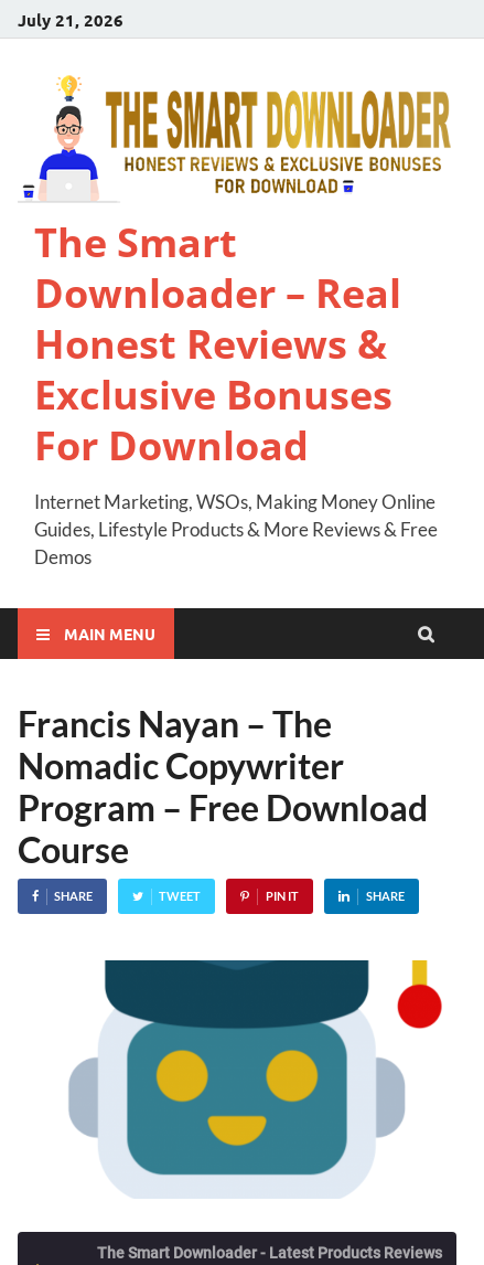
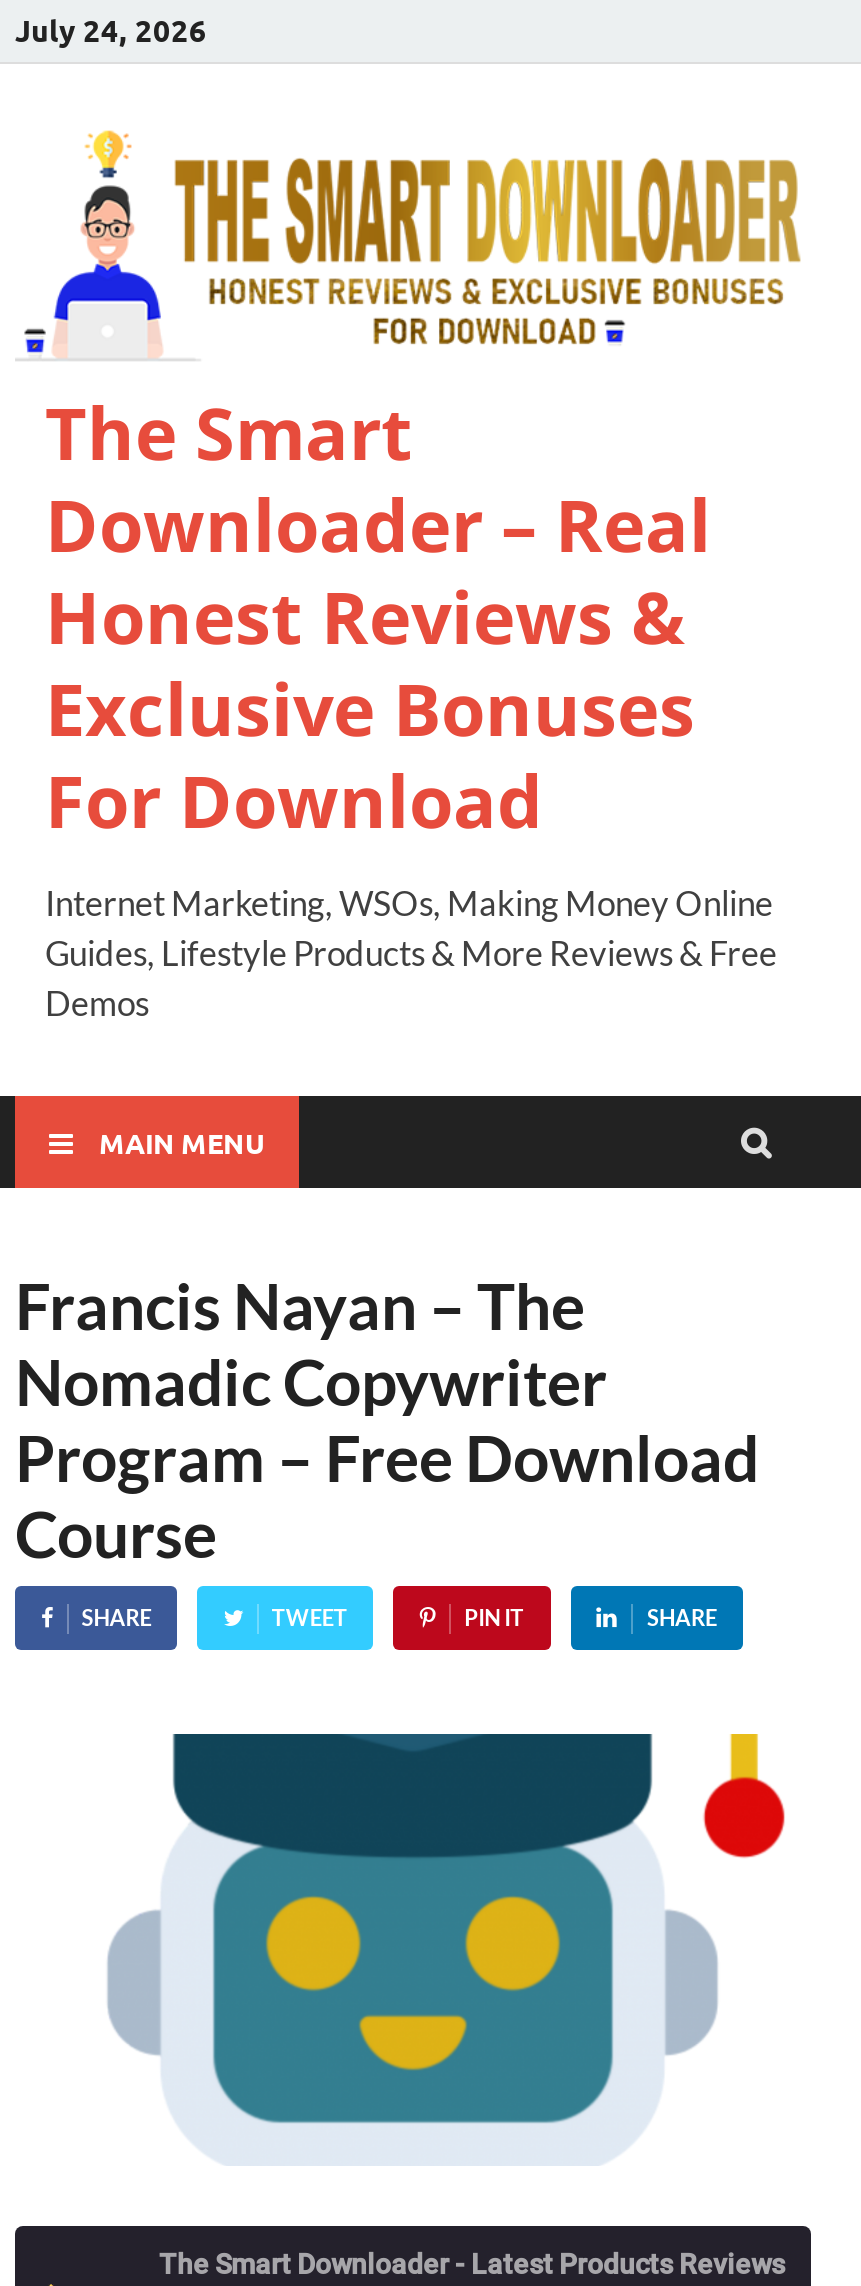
[18,8,123,30] July 21, 2026 -> [15,9,207,49] July 24, 2026

